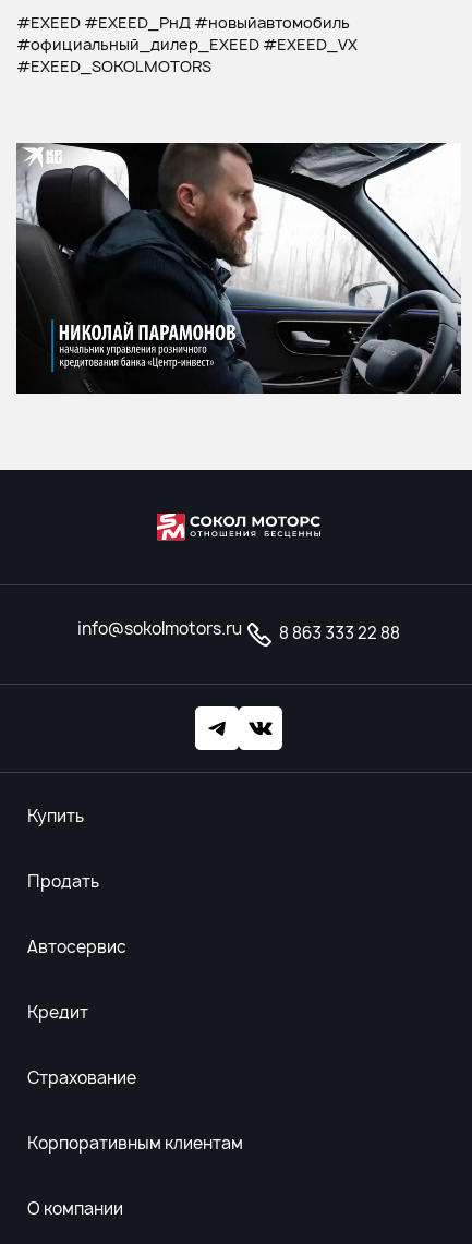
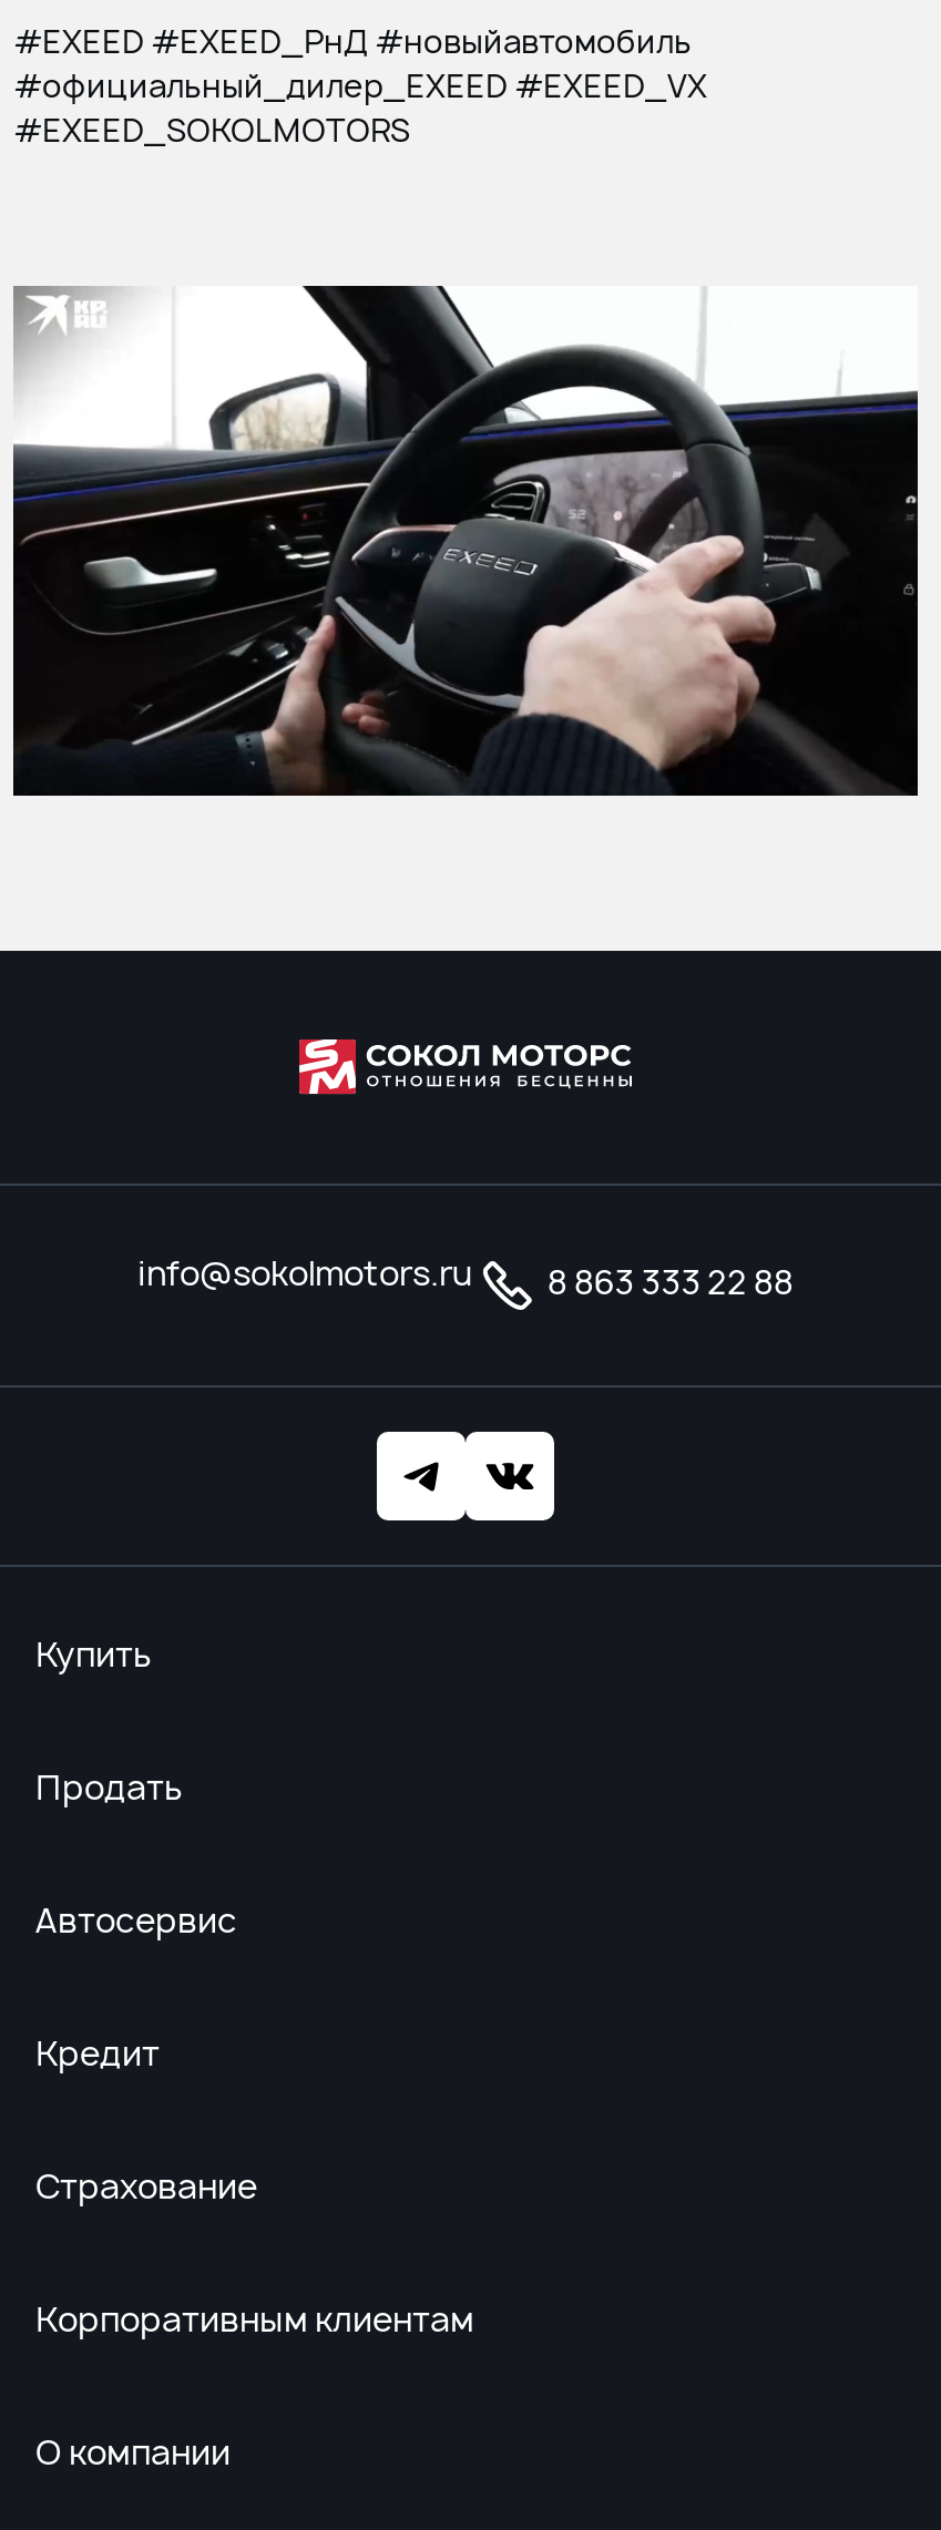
[15,142,462,394] [image] -> [13,286,920,798] [image]

